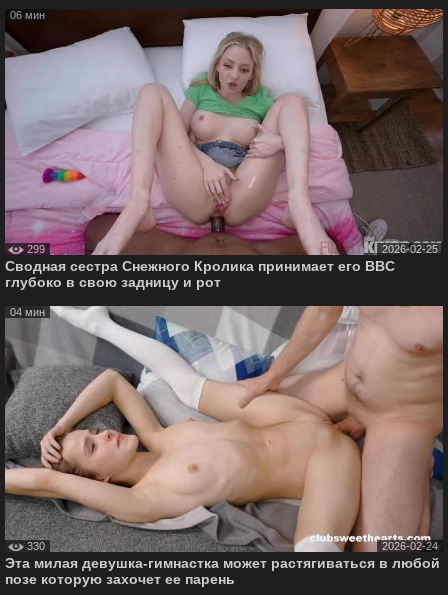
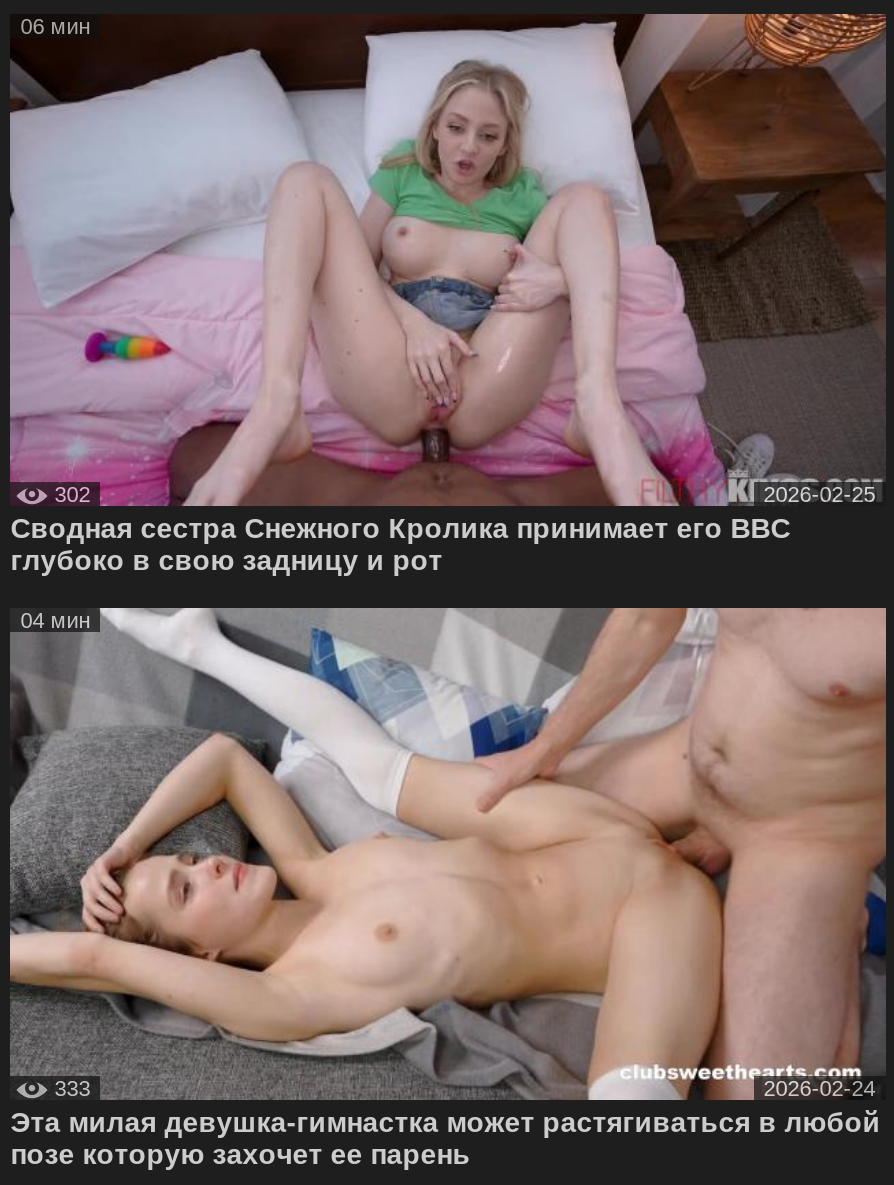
[27,243,45,255] 299 -> [54,481,90,505] 302
[27,540,45,552] 330 -> [54,1076,90,1100] 333

